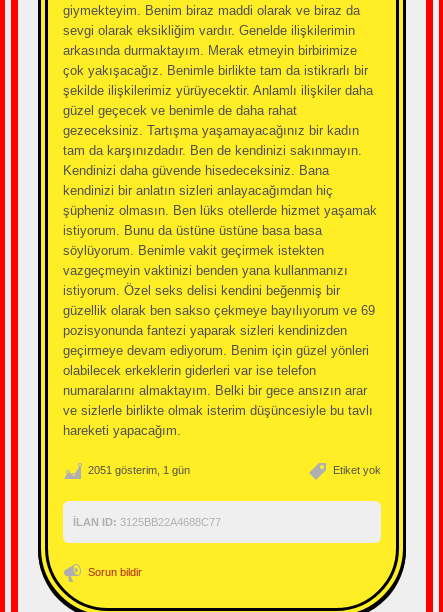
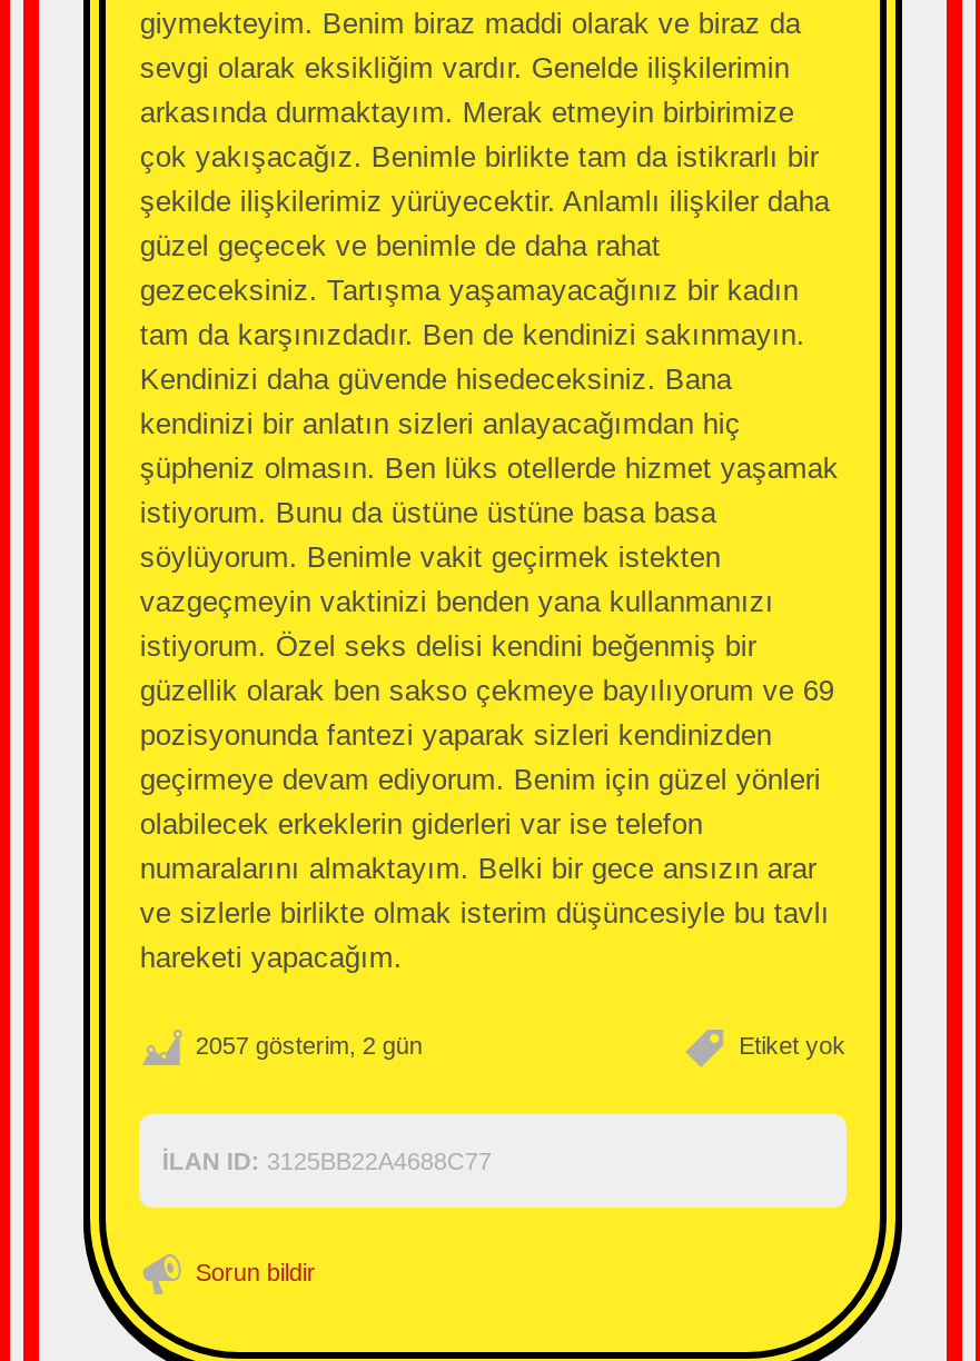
[88,464,190,476] 2051 gösterim, 1 gün -> [196,1031,422,1058] 2057 gösterim, 2 gün

